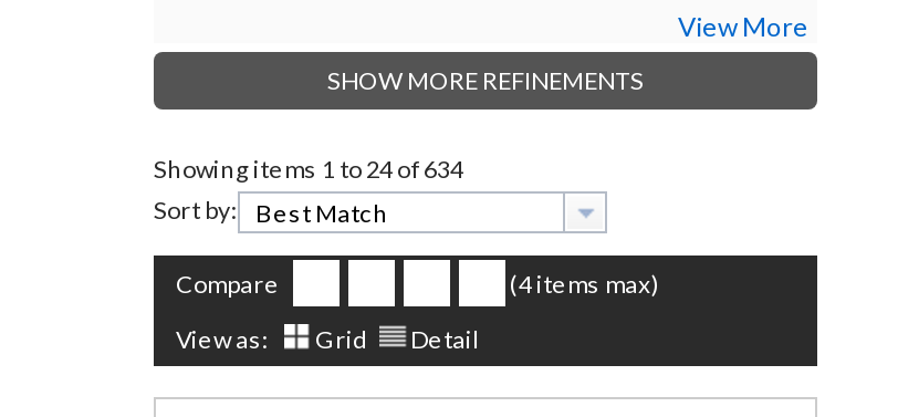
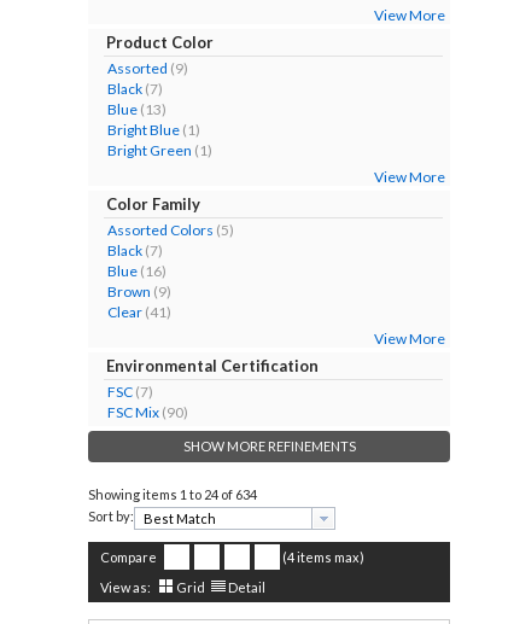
none -> [106,33,445,421] Product Color | Assorted (9) | Black (7) | Blue (13) | Bright Blue (1) | Bright Green (1) | View More | Color Family | Assorted Colors (5) | Black (7) | Blue (16) | Brown (9) | Clear (41) | View More | Environmental Certification | FSC (7) | FSC Mix (90)

